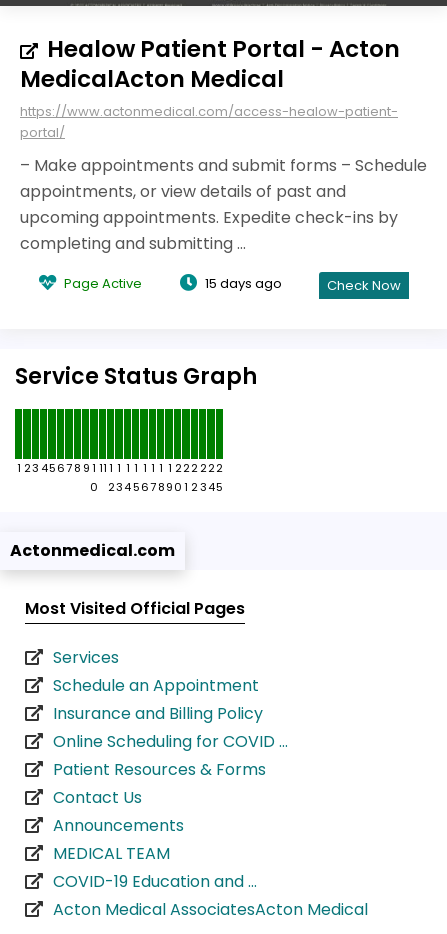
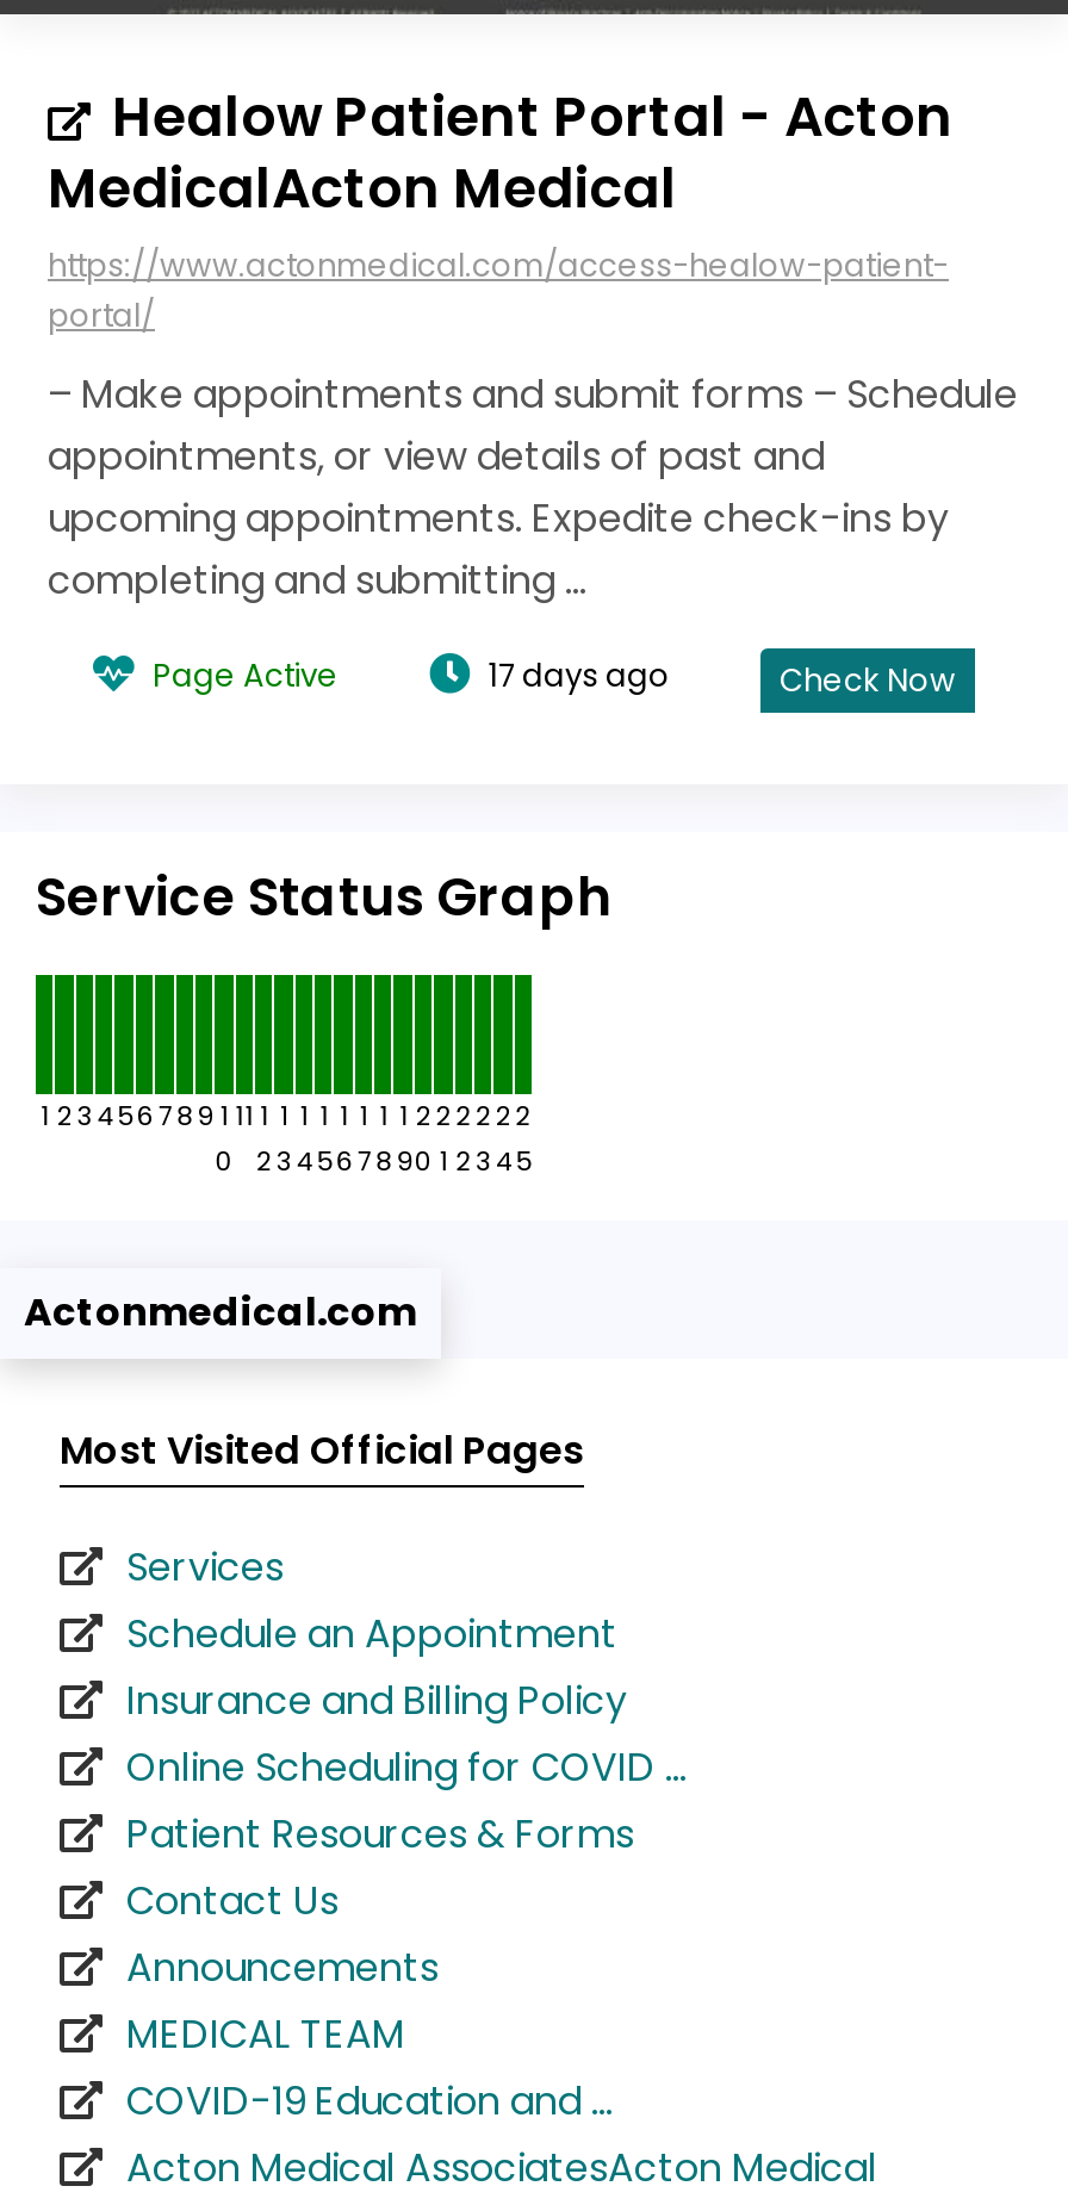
[201,274,281,293] 15 days ago -> [482,654,670,699] 17 days ago

